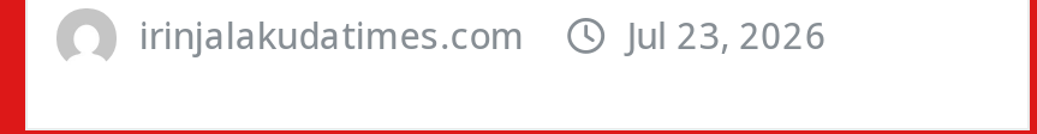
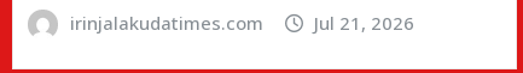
[627,11,826,59] Jul 23, 2026 -> [314,10,415,34] Jul 21, 2026

